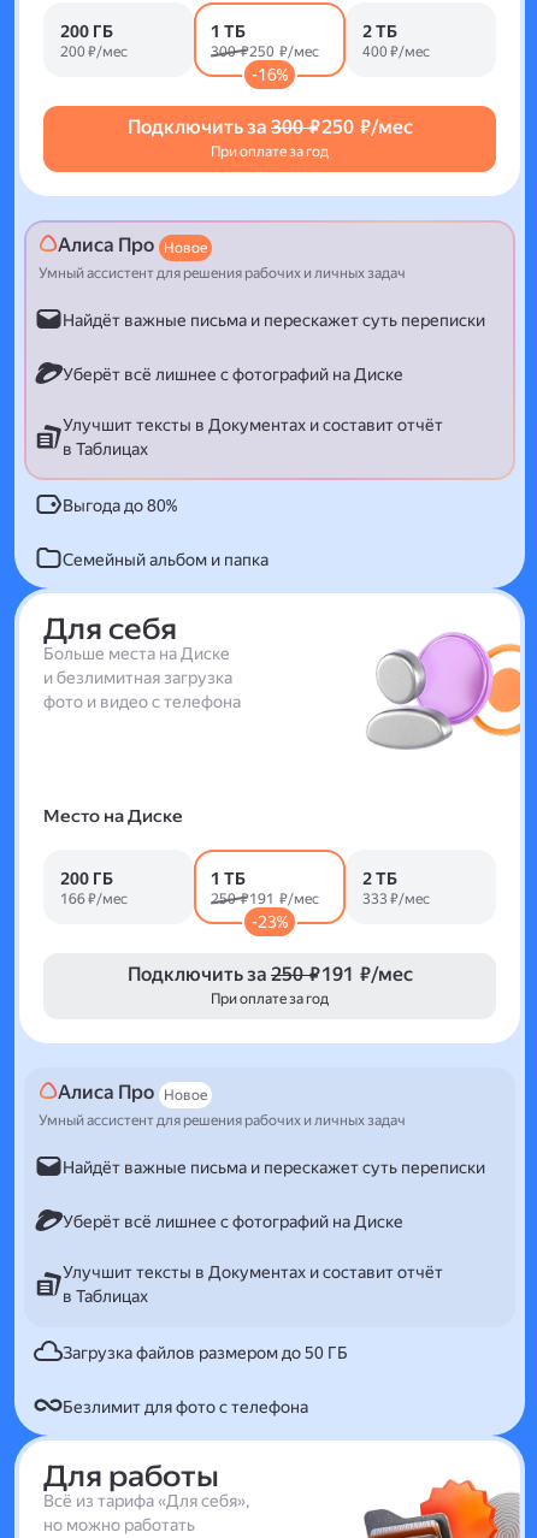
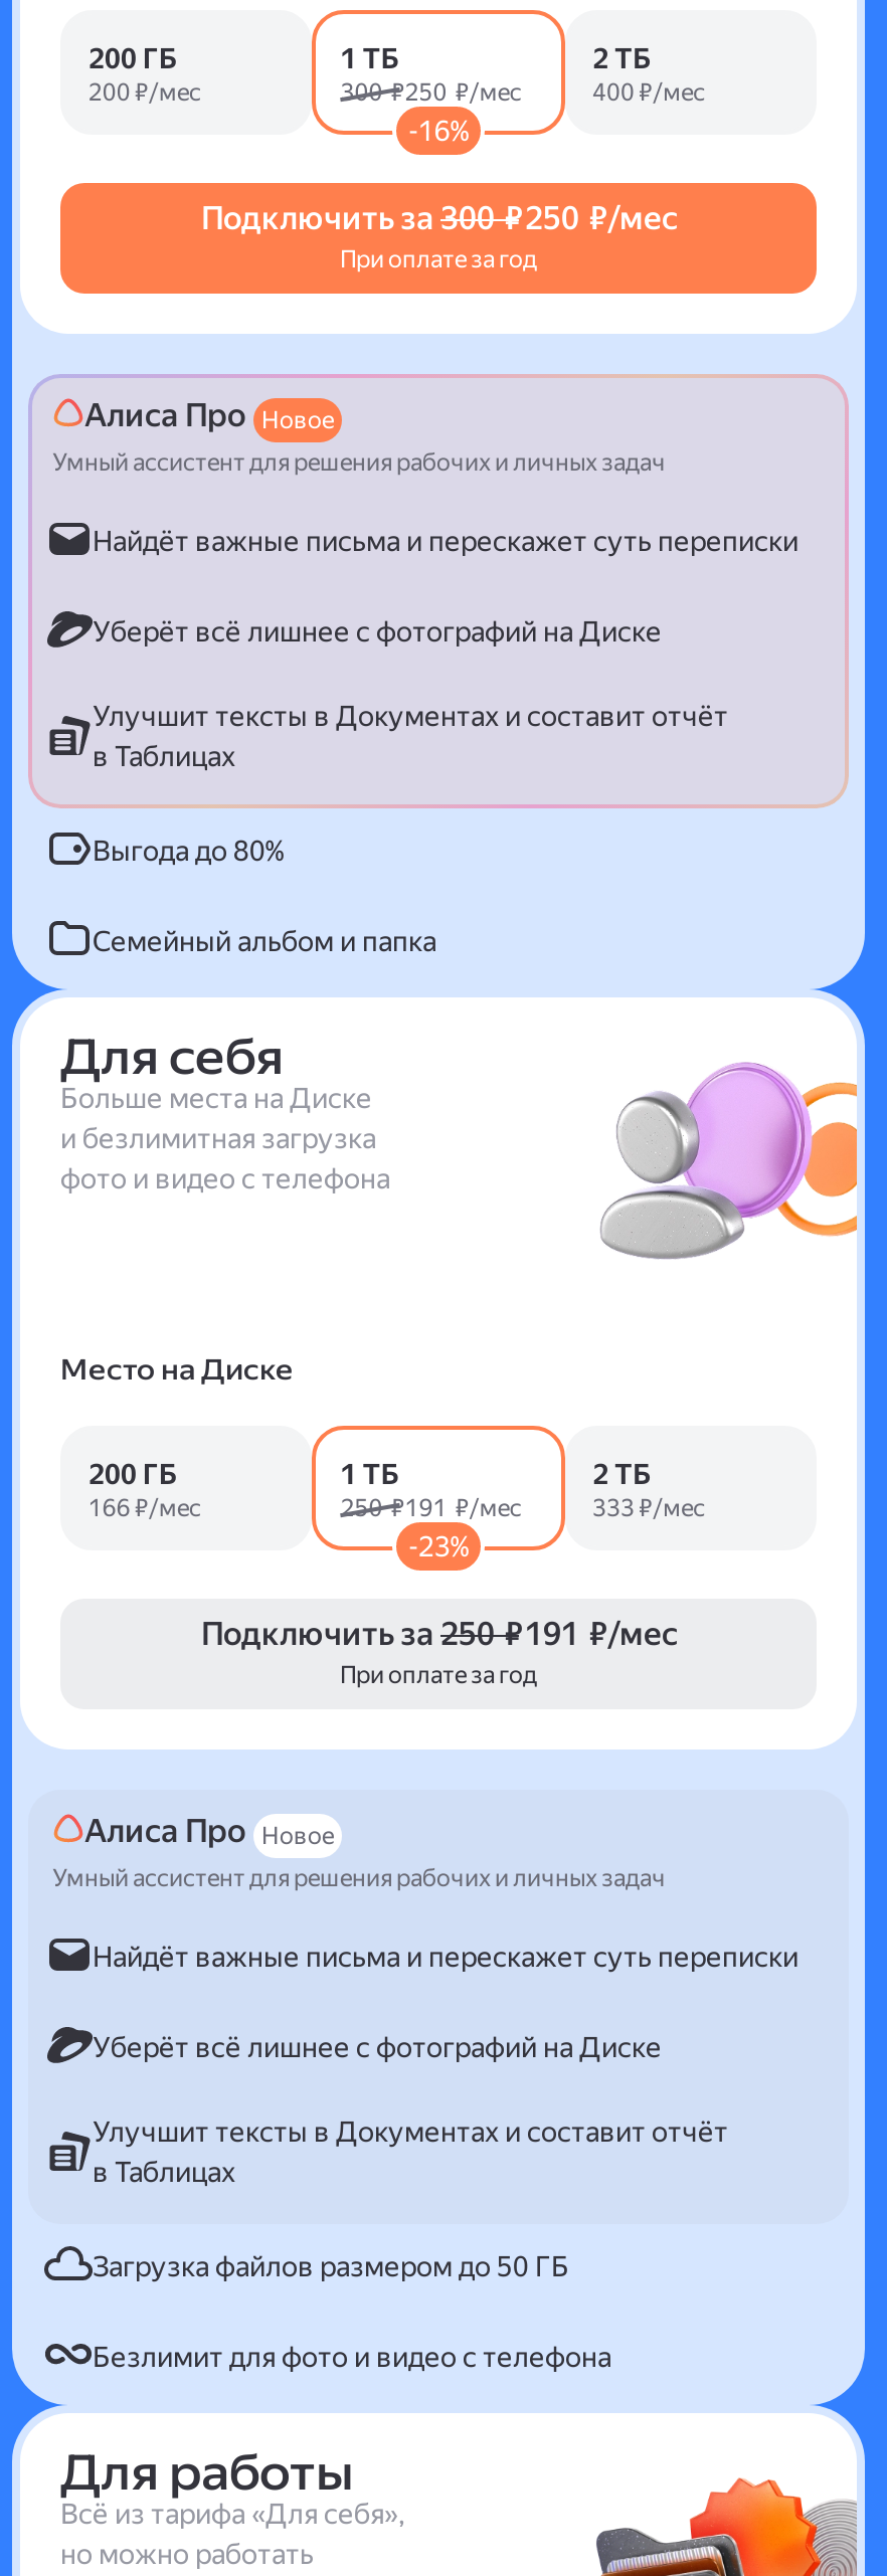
[63,1397,308,1416] Безлимит для фото с телефона -> [93,2340,611,2372] Безлимит для фото и видео с телефона

